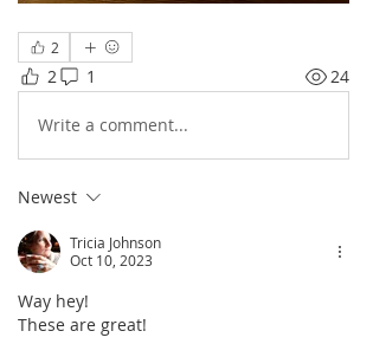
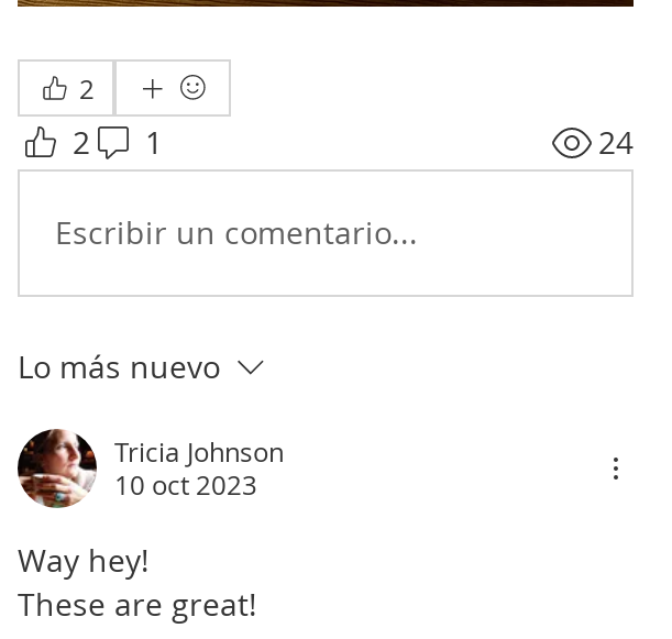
[38,114,188,136] Write a comment... -> [55,212,418,253] Escribir un comentario...
[18,185,77,208] Newest -> [18,345,220,386] Lo más nuevo
[70,250,153,269] Oct 10, 2023 -> [114,466,257,501] 10 oct 2023

